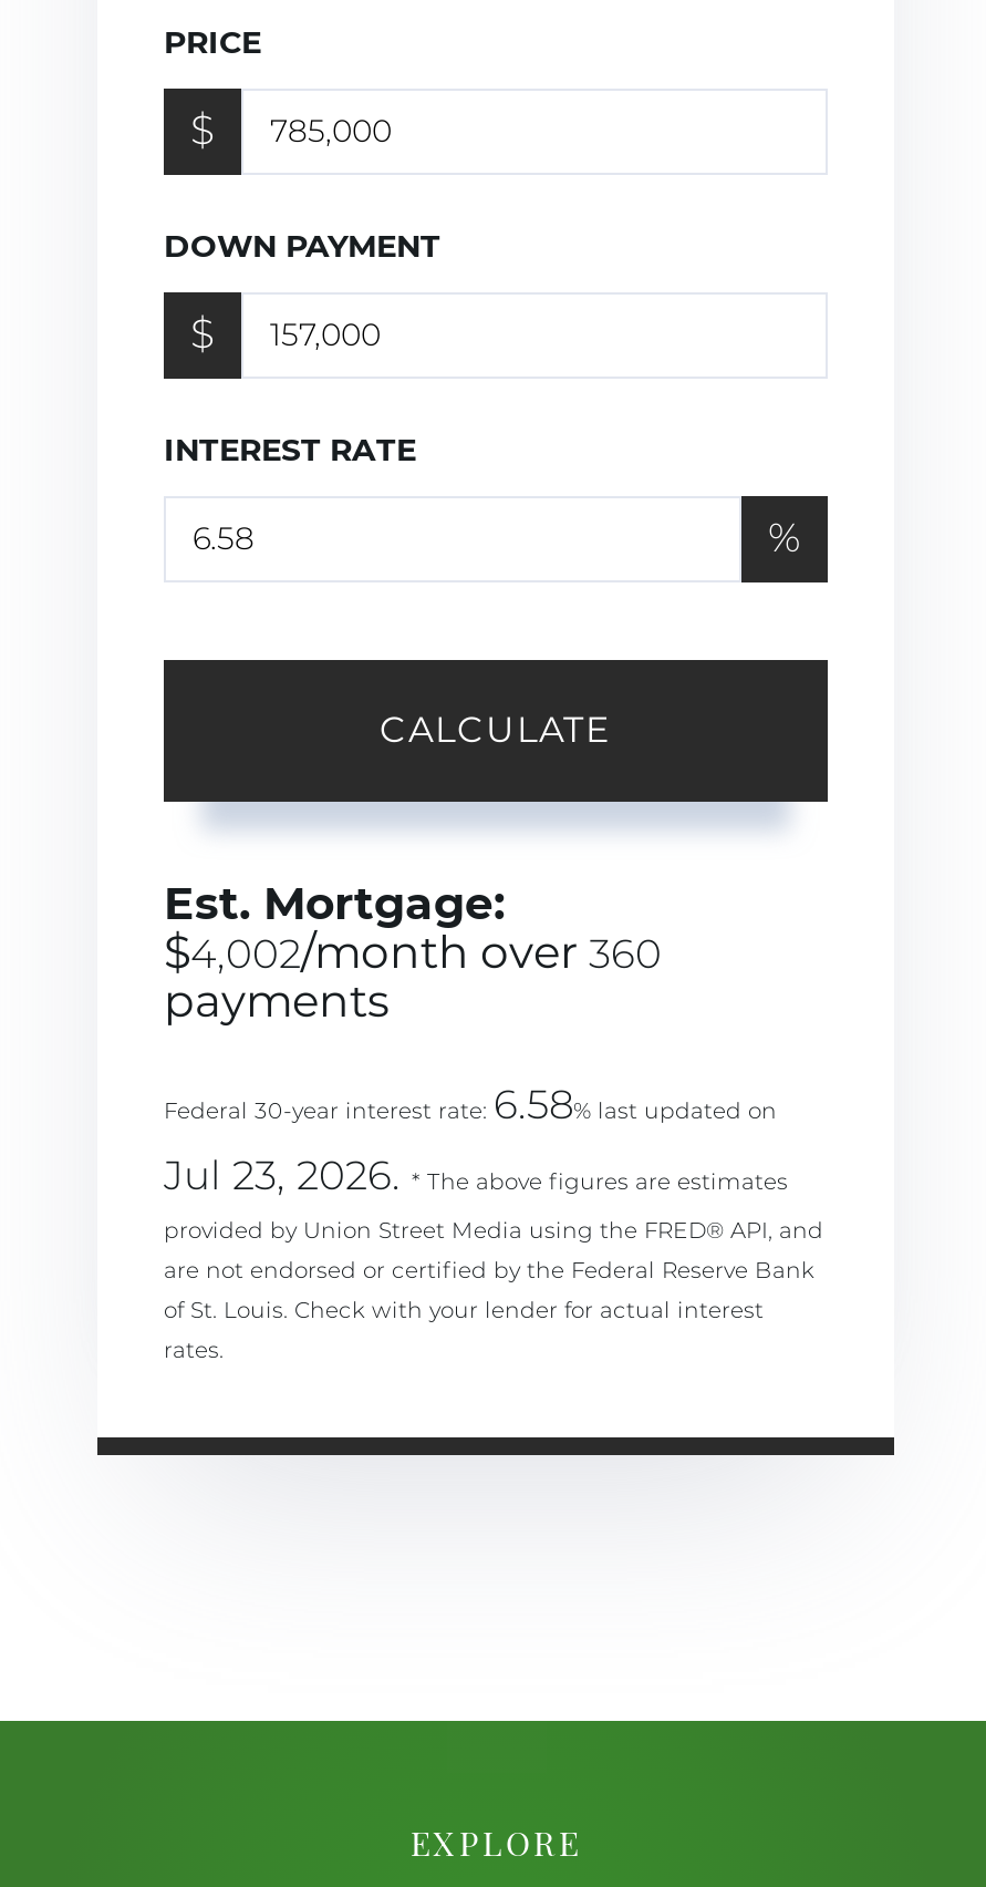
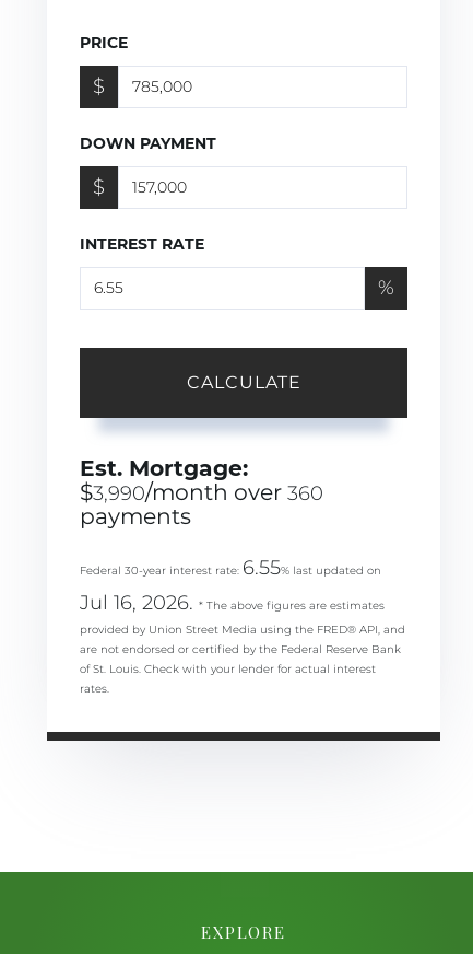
[164,923,662,978] $4,002/month over 360 -> [80,478,323,505] $3,990/month over 360
[164,1080,777,1129] Federal 30-year interest rate: 6.58% last updated on -> [80,555,381,579] Federal 30-year interest rate: 6.55% last updated on
[164,1151,788,1200] Jul 23, 2026. * The above figures are estimates -> [80,590,385,614] Jul 16, 2026. * The above figures are estimates

